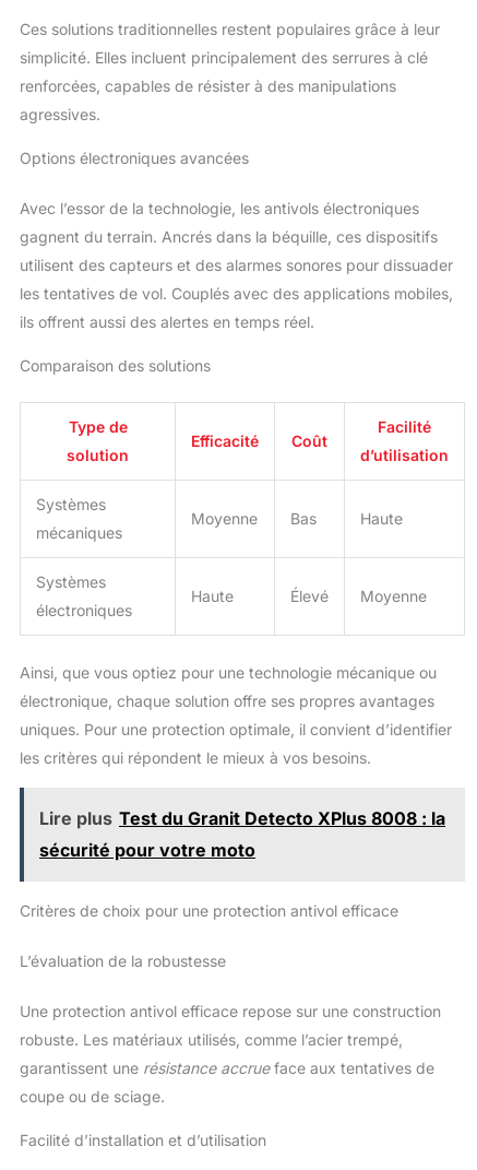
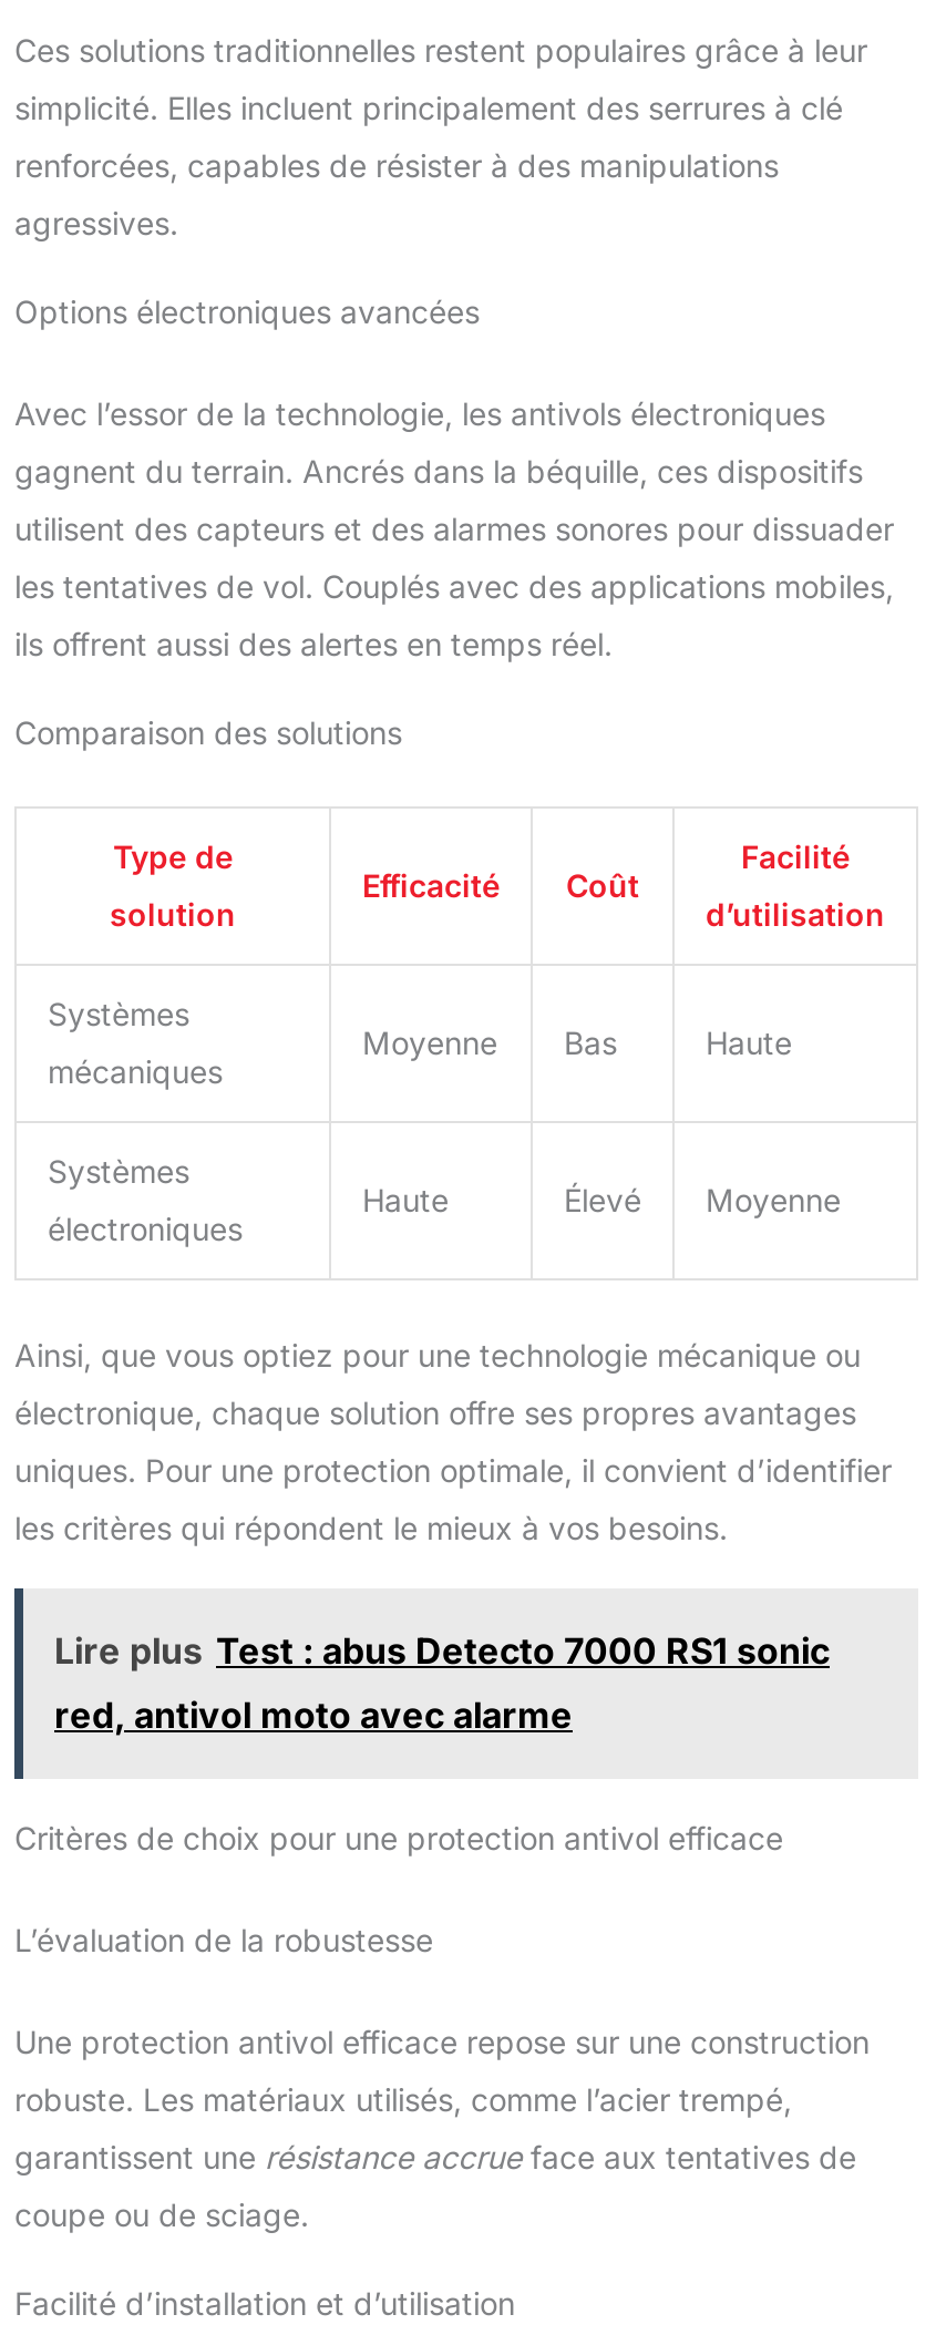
[39,807,445,861] Lire plus Test du Granit Detecto XPlus 8008 : la | sécurité pour votre moto -> [54,1630,830,1738] Lire plus Test : abus Detecto 7000 RS1 sonic | red, antivol moto avec alarme

